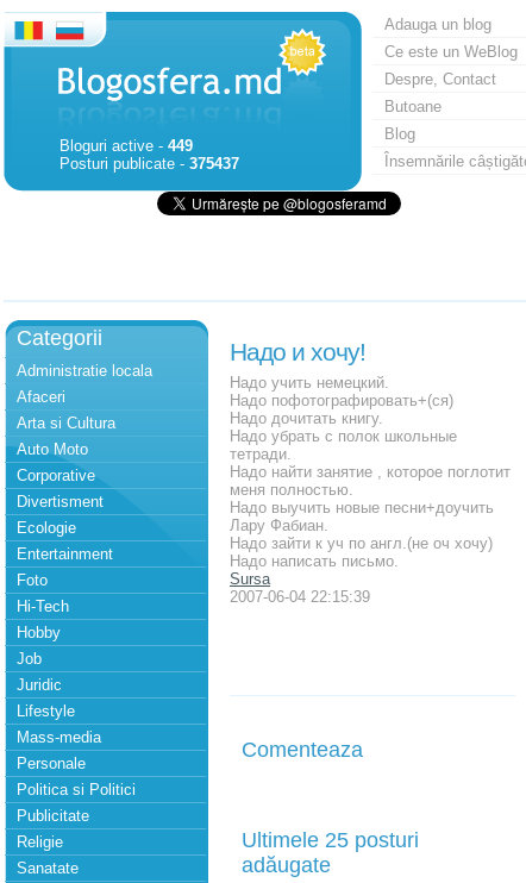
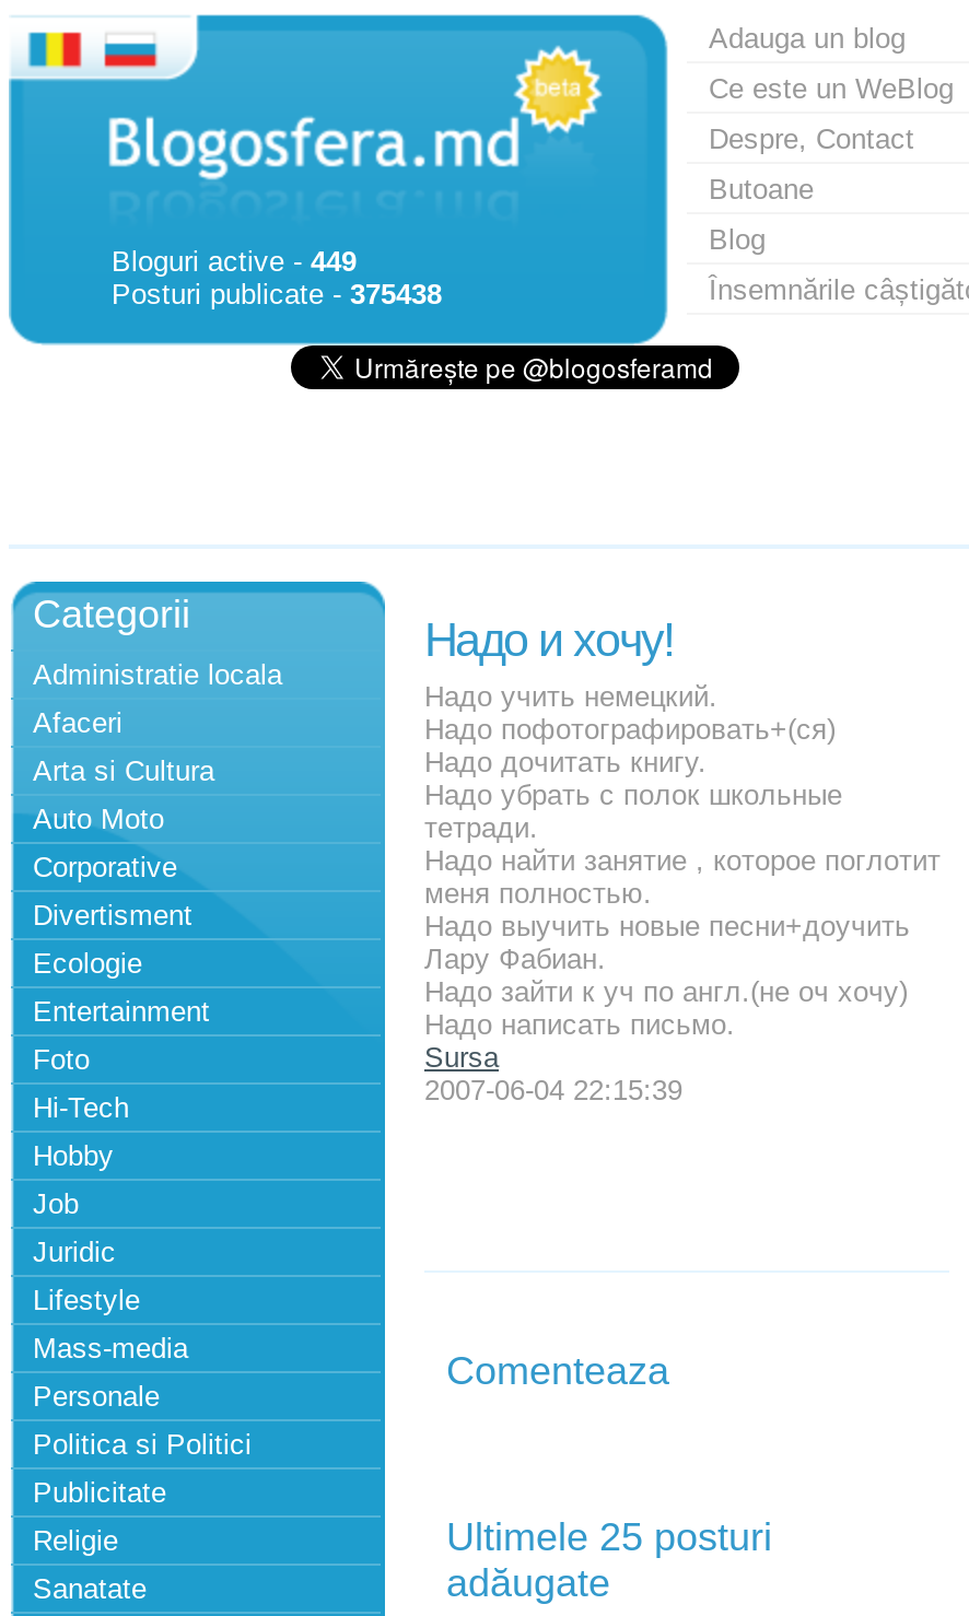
[60,155,239,173] Posturi publicate - 375437 -> [112,278,442,311] Posturi publicate - 375438

